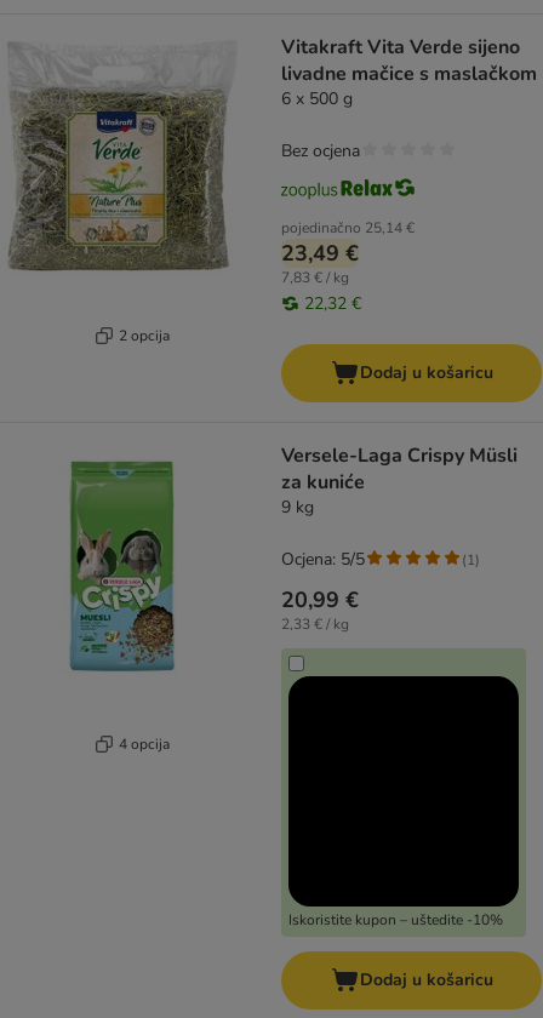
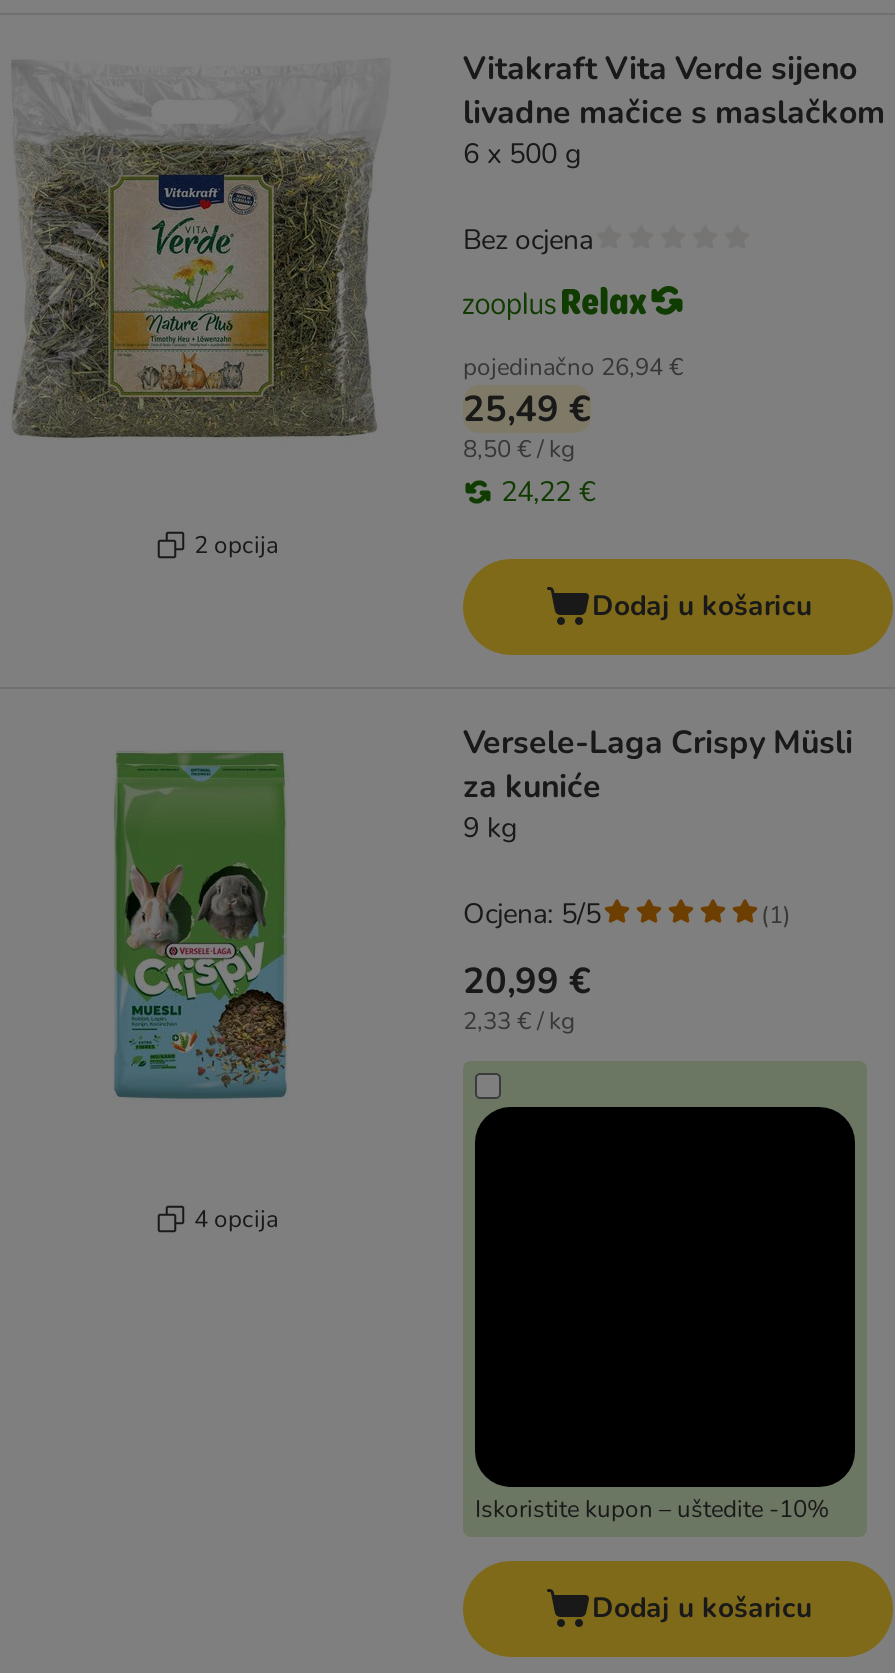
[281,218,415,238] pojedinačno 25,14 € -> [463,351,683,383] pojedinačno 26,94 €
[281,239,359,268] 23,49 € -> [463,385,591,433] 25,49 €
[281,268,349,287] 7,83 € / kg -> [463,433,575,465] 8,50 € / kg
[304,292,361,315] 22,32 € -> [501,473,595,511] 24,22 €

